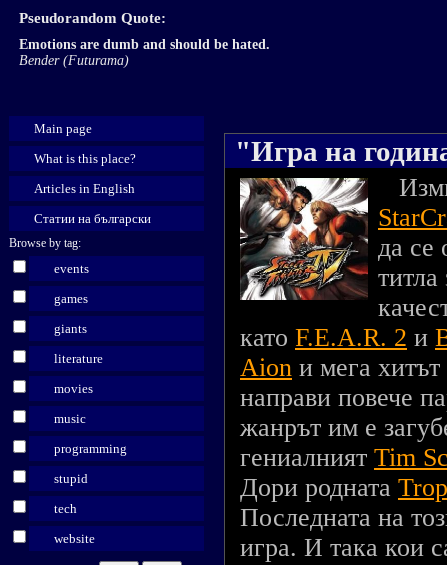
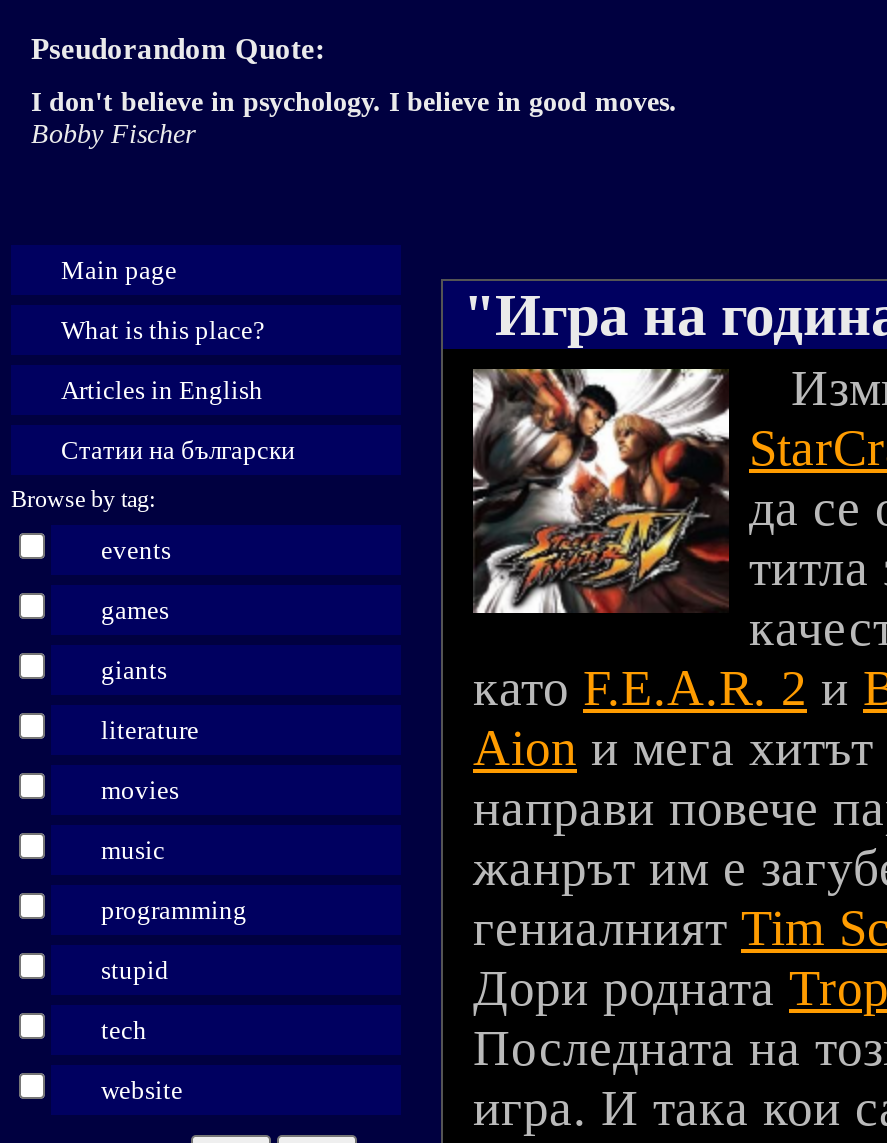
[19,37,270,68] Emotions are dumb and should be hated. | Bender (Futurama) -> [31,87,677,149] I don't believe in psychology. I believe in good moves. | Bobby Fischer

